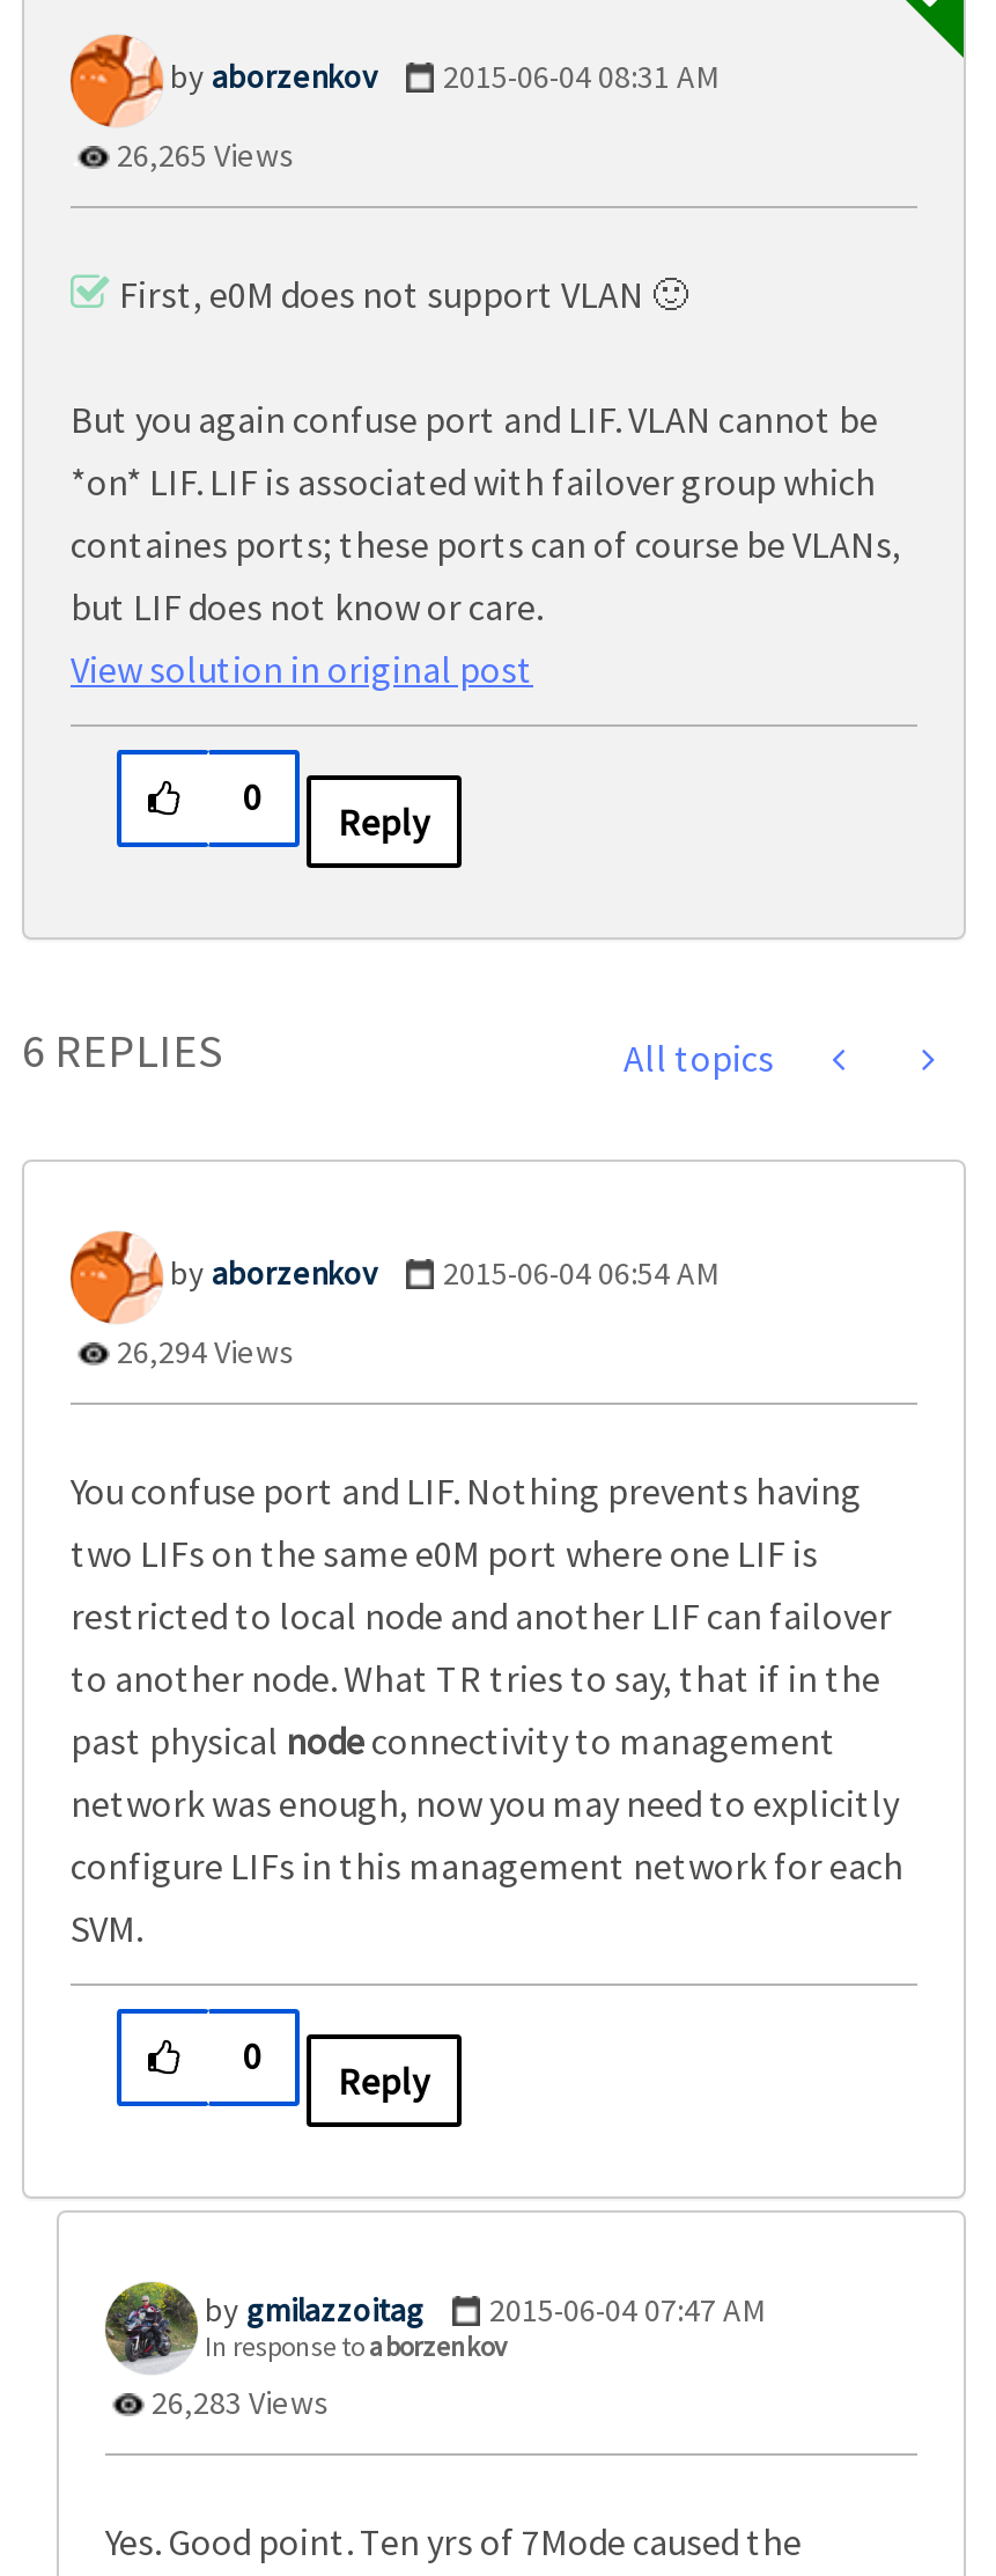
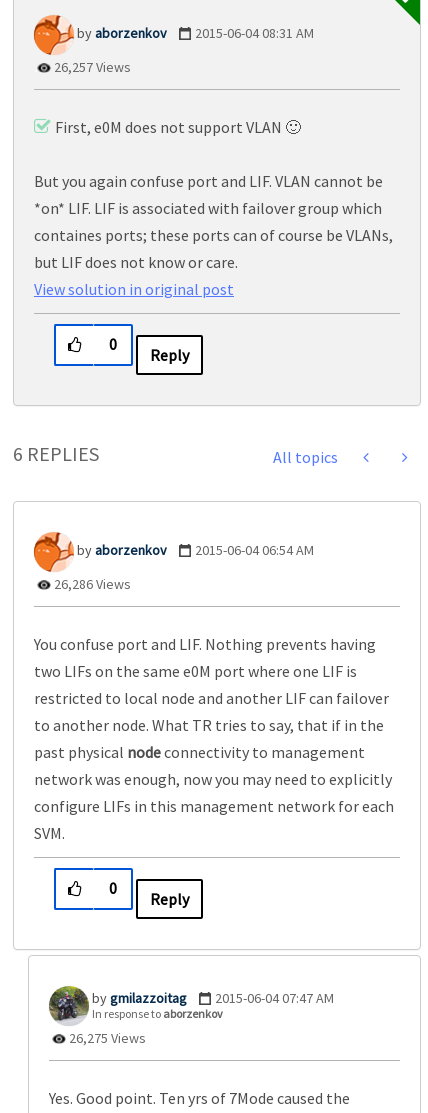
[110,134,295,176] 26,265 Views -> [51,58,131,76] 26,257 Views
[110,1331,295,1372] 26,294 Views -> [51,575,131,593] 26,286 Views
[145,2382,330,2423] 26,283 Views -> [66,1029,146,1047] 26,275 Views

